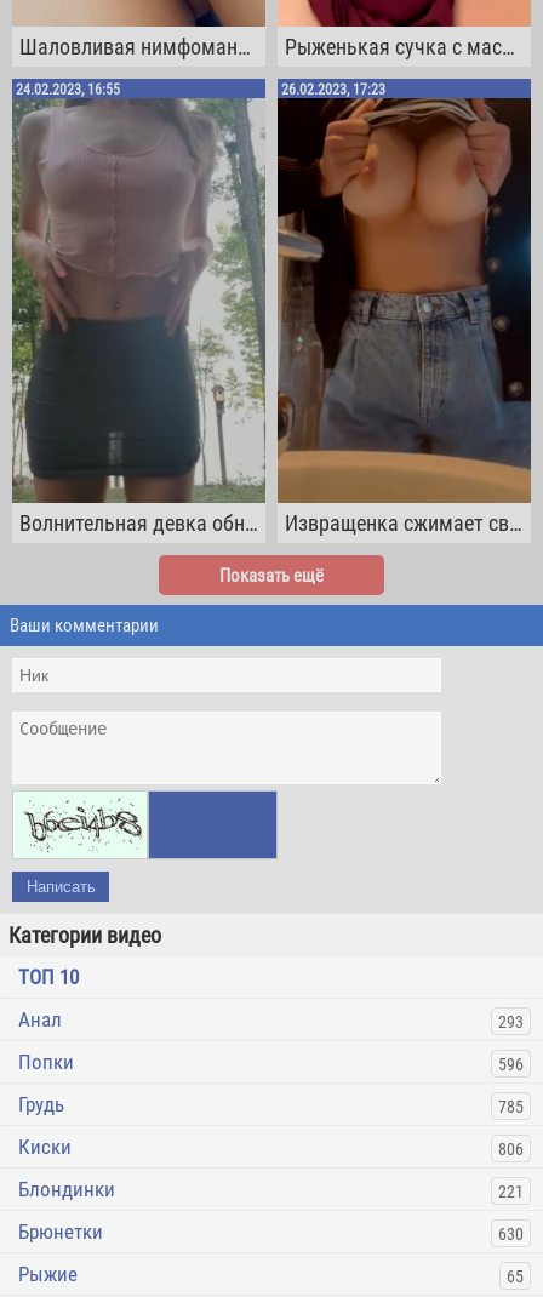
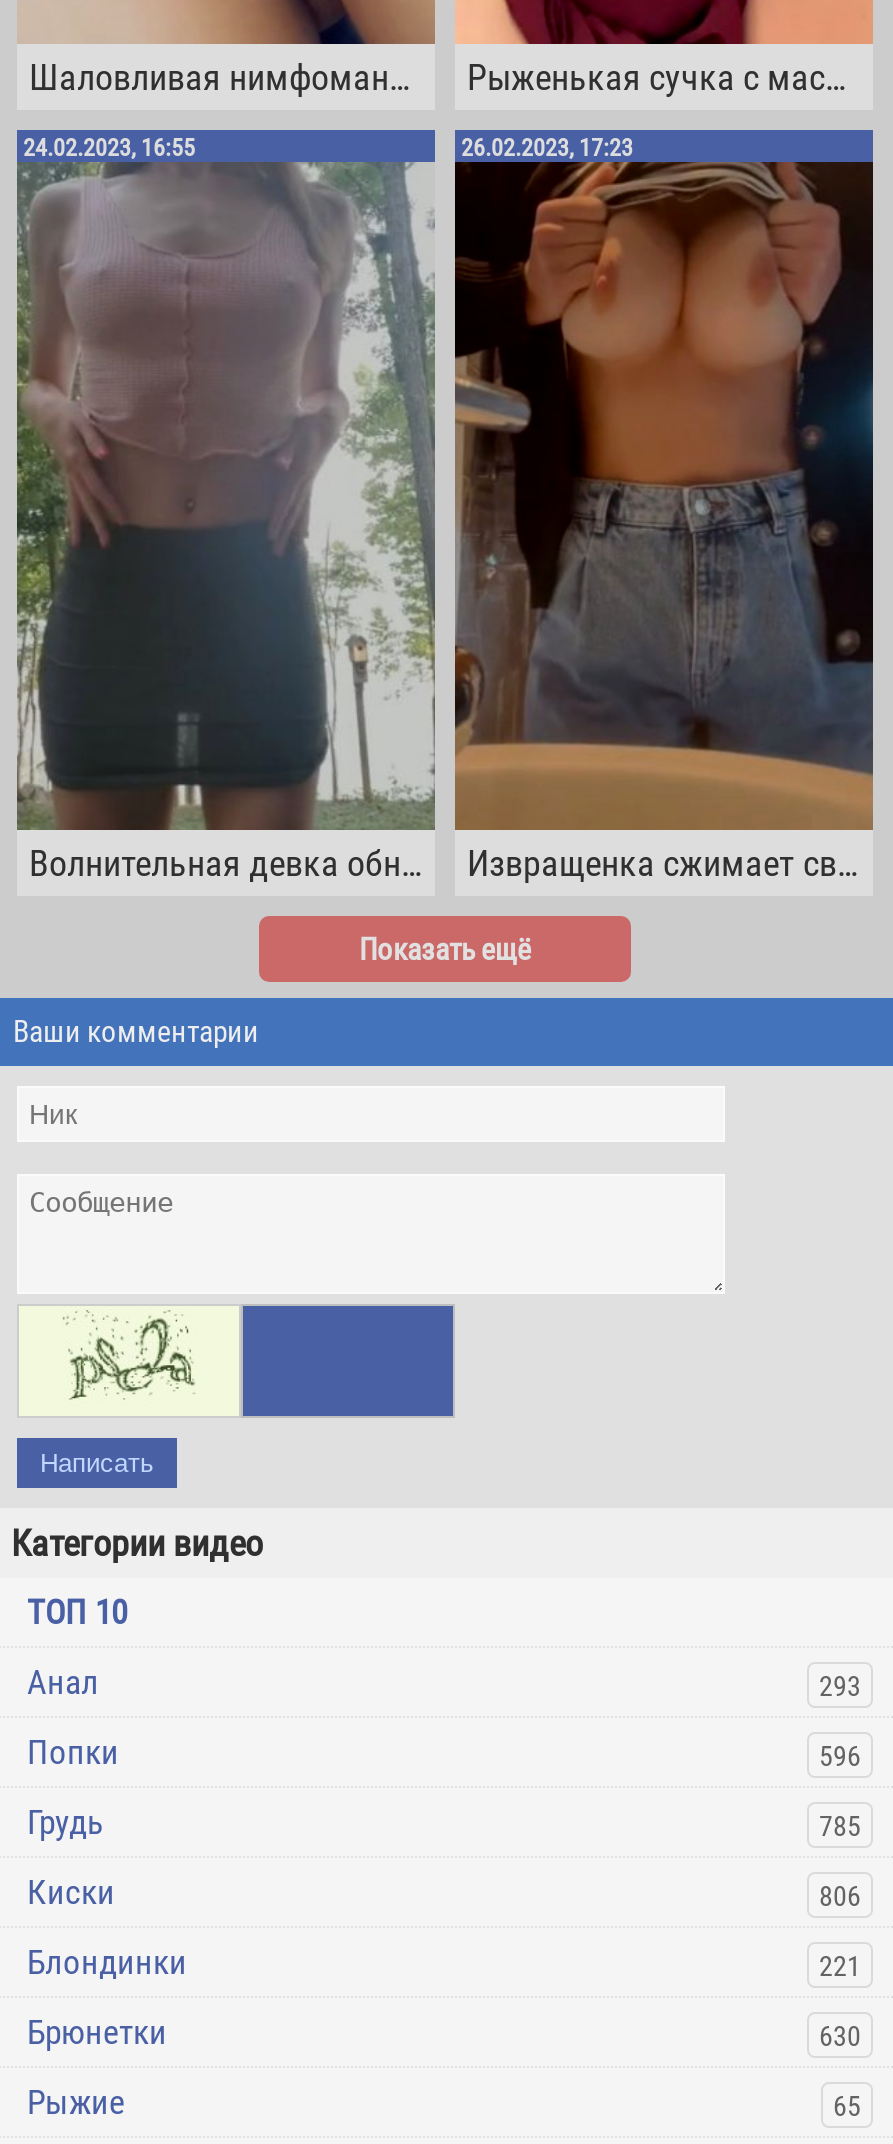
[23,795,143,853] [image] -> [39,1310,231,1400] [image]

